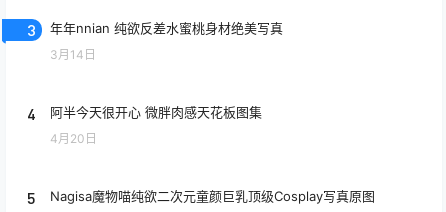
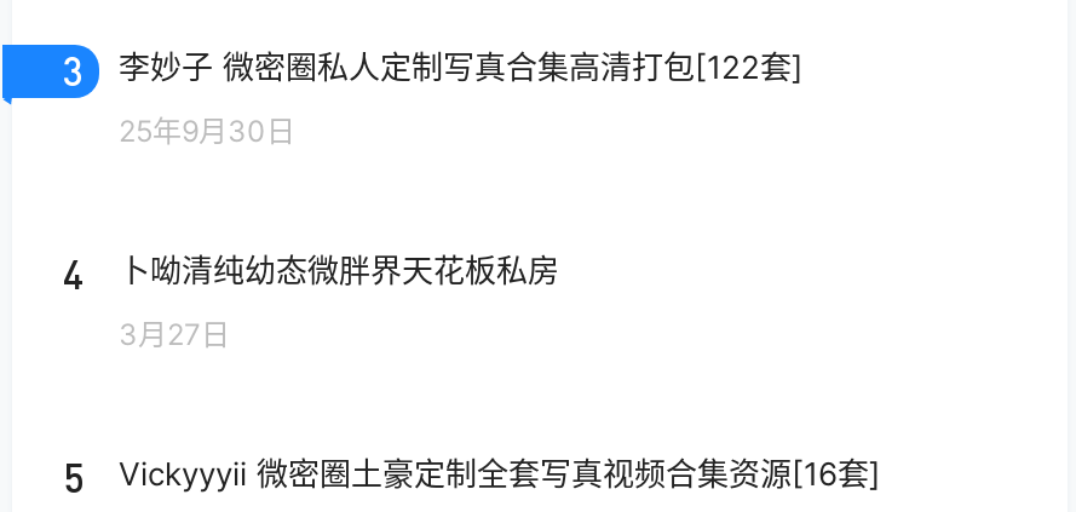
[50,20,283,36] 年年nnian 纯欲反差水蜜桃身材绝美写真 -> [119,48,804,87] 李妙子 微密圈私人定制写真合集高清打包[122套]
[50,47,96,62] 3月14日 -> [119,113,295,150] 25年9月30日
[50,104,262,120] 阿半今天很开心 微胖肉感天花板图集 -> [119,251,559,290] 卜呦清纯幼态微胖界天花板私房
[50,131,97,146] 4月20日 -> [119,317,230,353] 3月27日
[50,188,375,204] Nagisa魔物喵纯欲二次元童颜巨乳顶级Cosplay写真原图 -> [119,455,881,493] Vickyyyii 微密圈土豪定制全套写真视频合集资源[16套]

